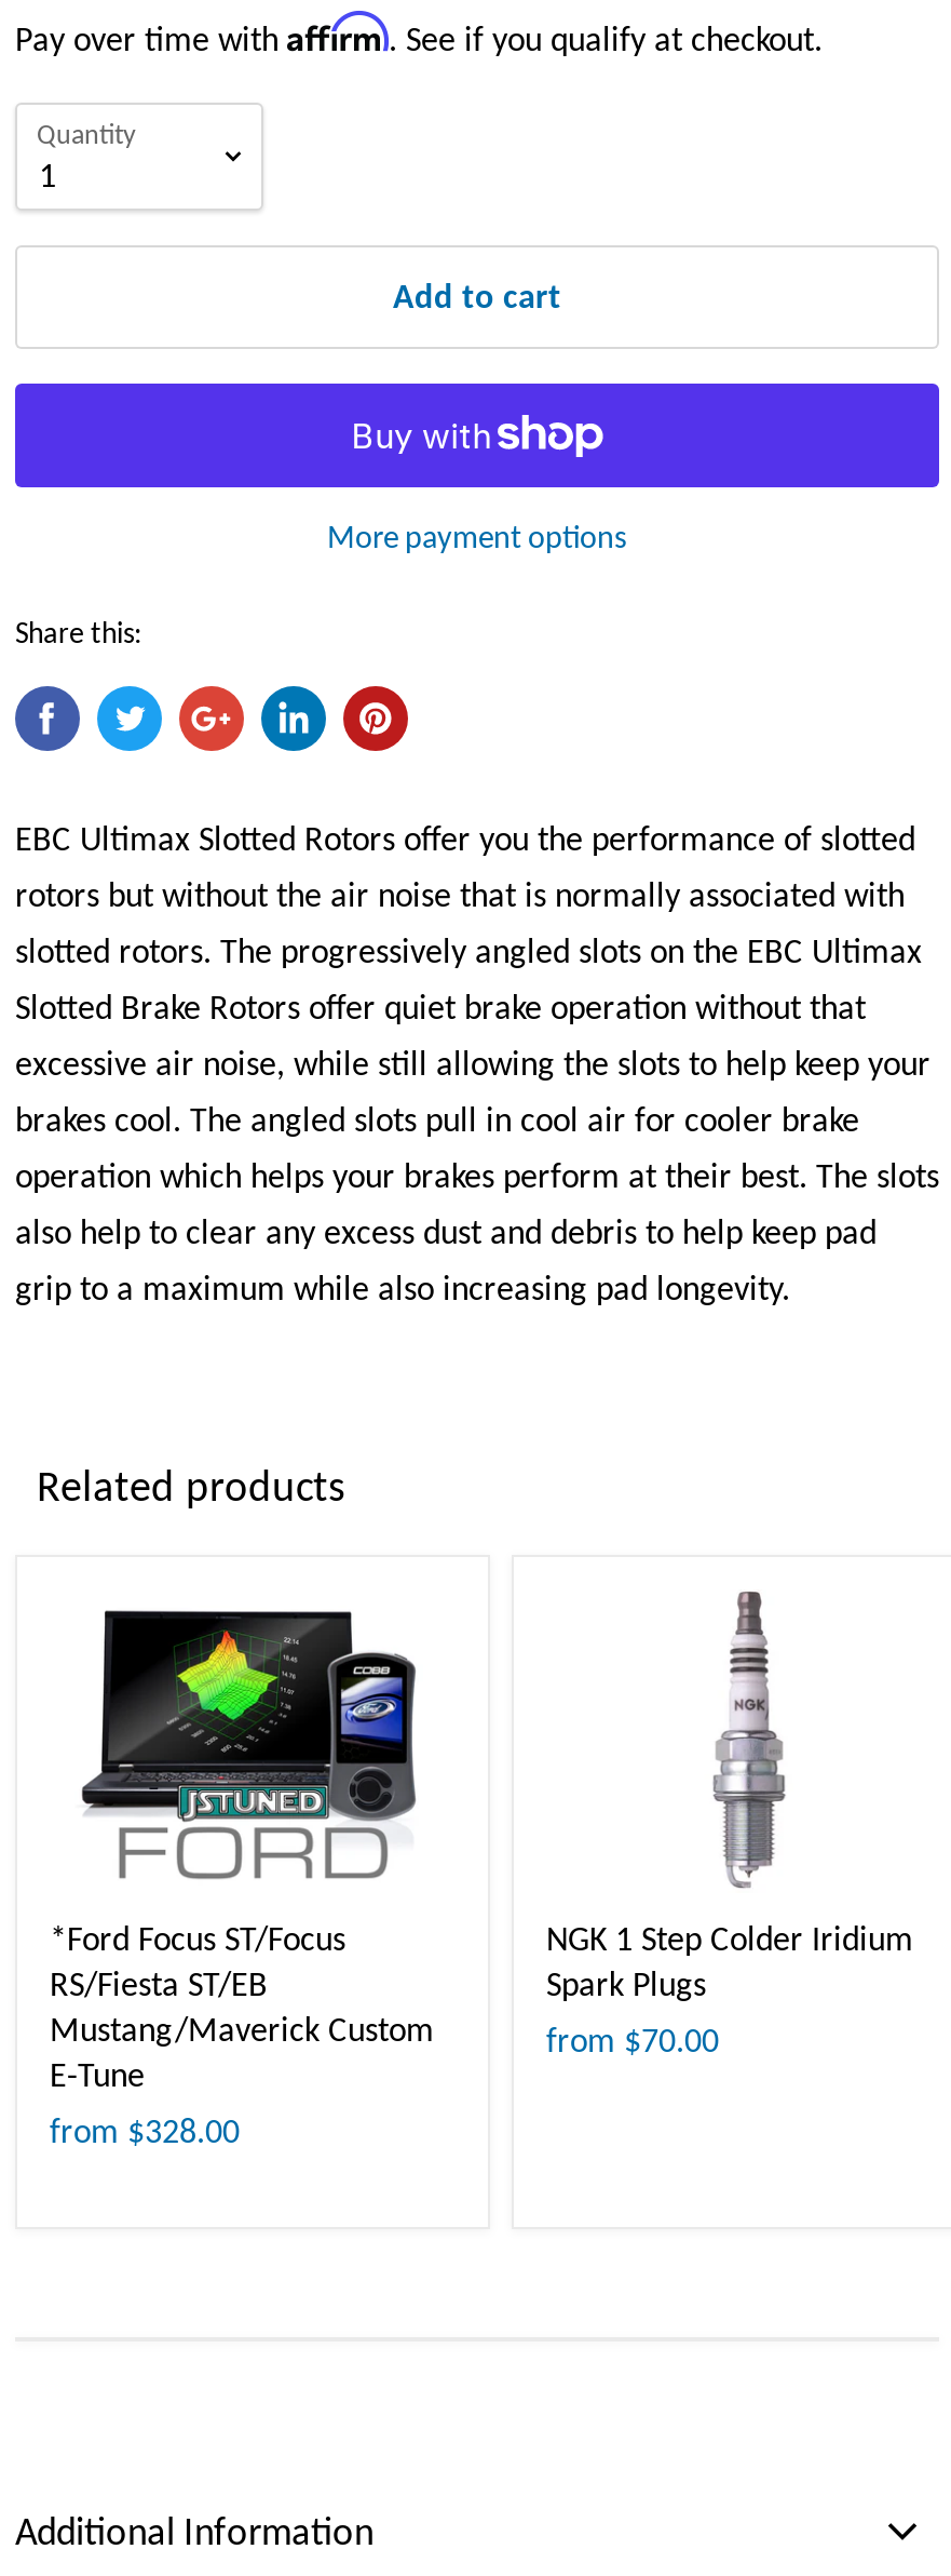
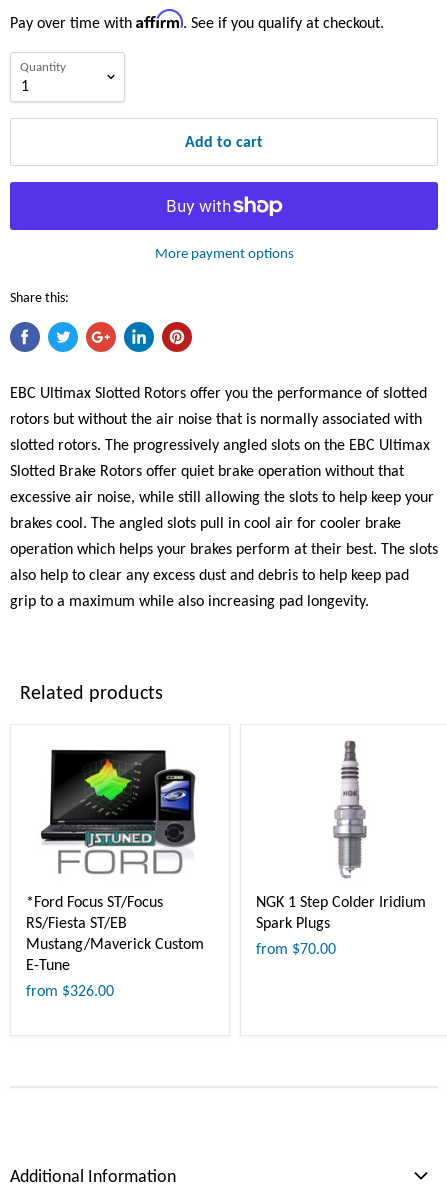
[50,2109,240,2150] from $328.00 -> [26,981,114,1000] from $326.00

